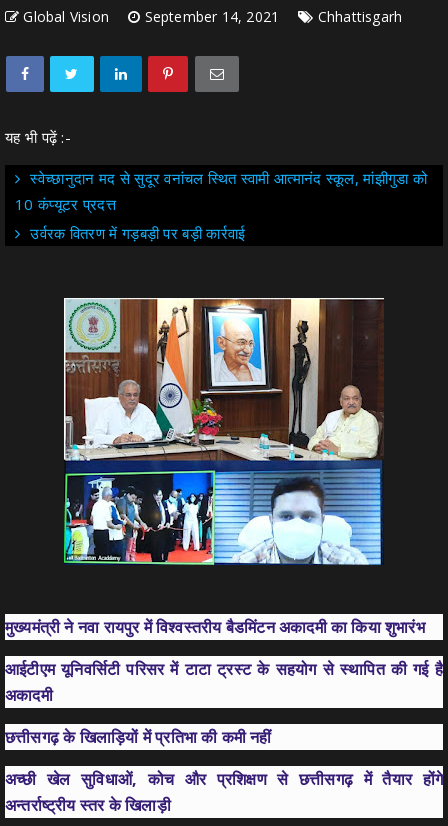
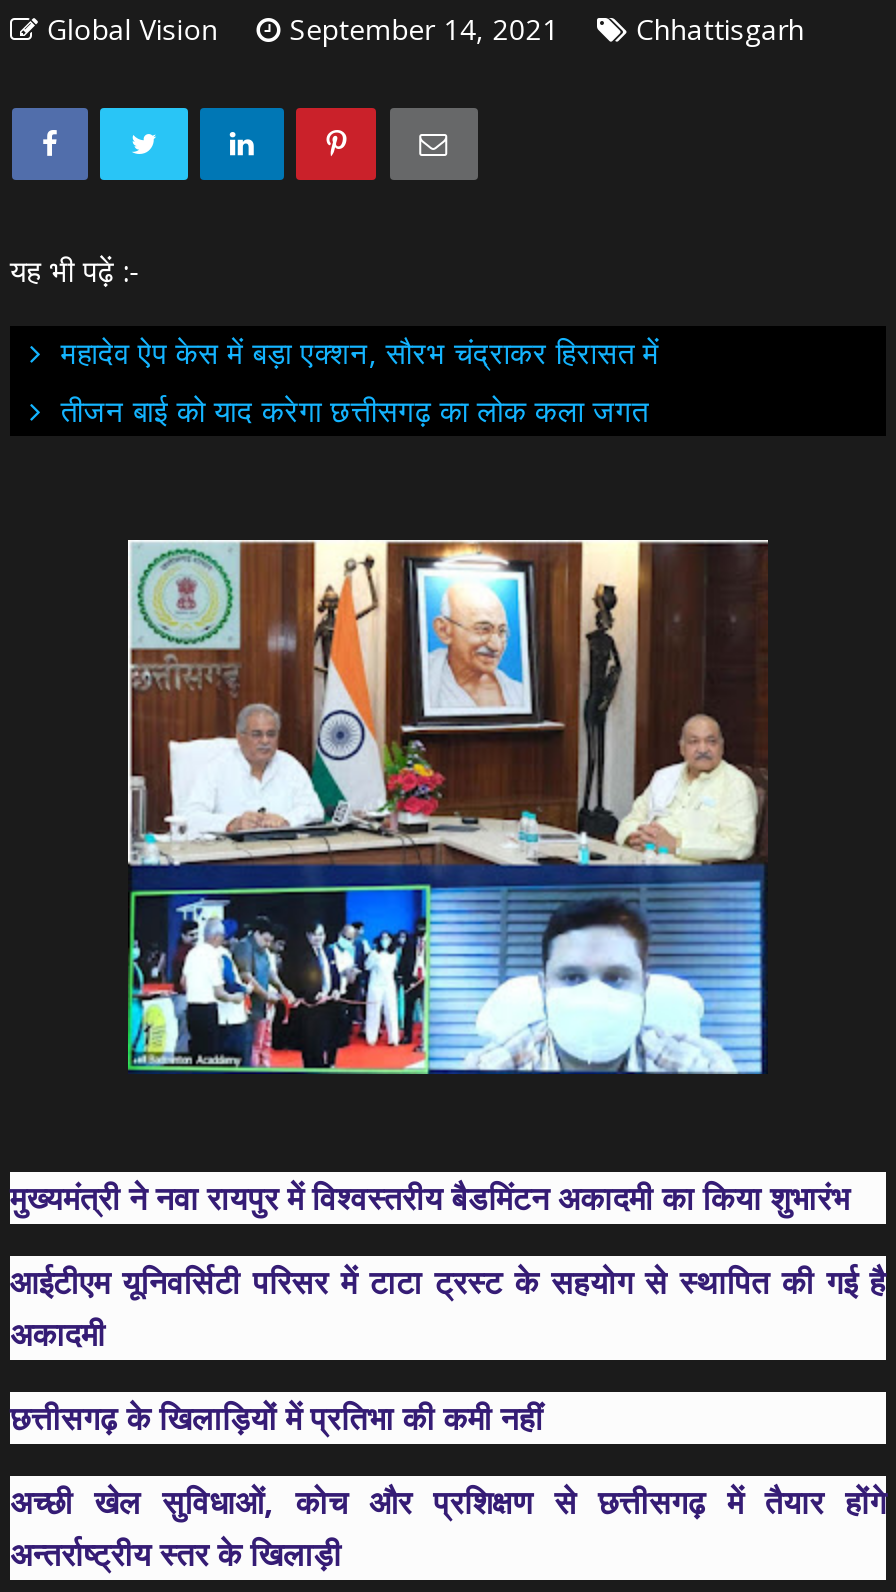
[15,168,427,243] स्वेच्छानुदान मद से सुदूर वनांचल स्थित स्वामी आत्मानंद स्कूल, मांझीगुडा को | 10 कंप्यूटर प्रदत्त | उर्वरक वितरण में गड़बड़ी पर बड़ी कार्रवाई -> [61,333,659,431] महादेव ऐप केस में बड़ा एक्शन, सौरभ चंद्राकर हिरासत में | तीजन बाई को याद करेगा छत्तीसगढ़ का लोक कला जगत

